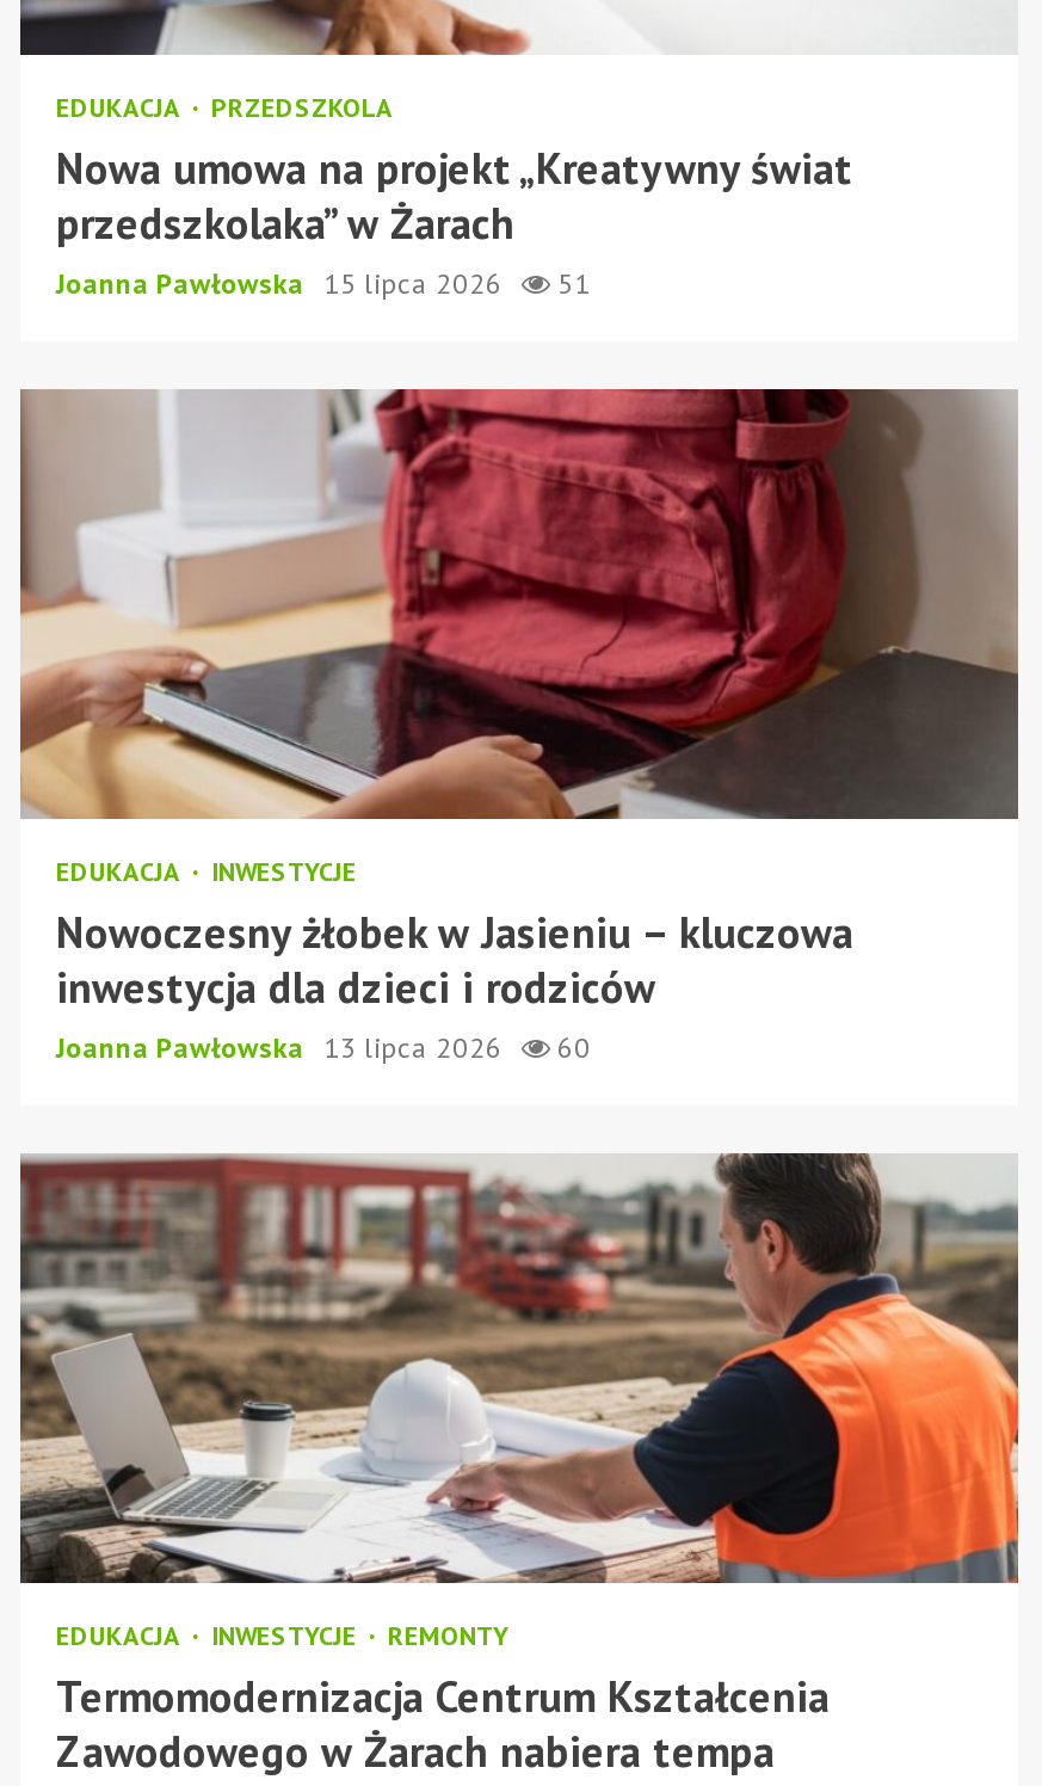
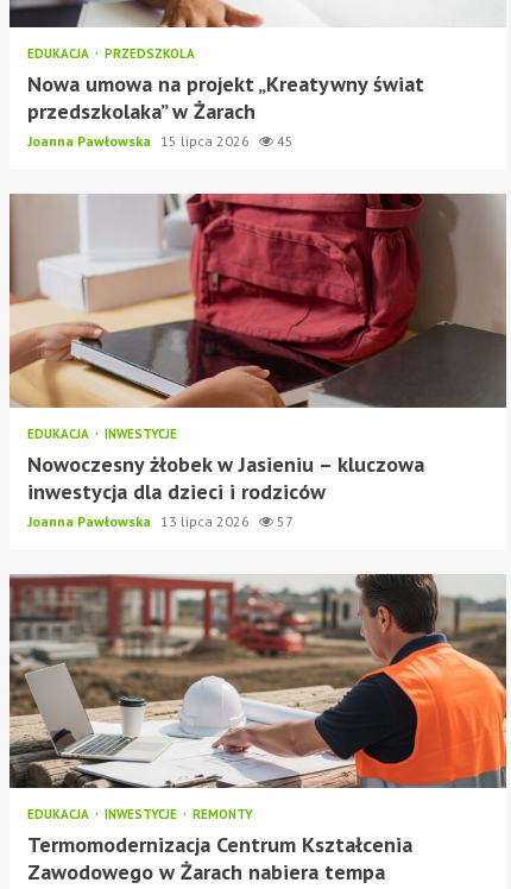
[56,264,591,300] Joanna Pawłowska 15 lipca 2026 51 -> [27,132,294,149] Joanna Pawłowska 15 lipca 2026 45
[56,1028,591,1064] Joanna Pawłowska 13 lipca 2026 60 -> [27,512,294,530] Joanna Pawłowska 13 lipca 2026 57

